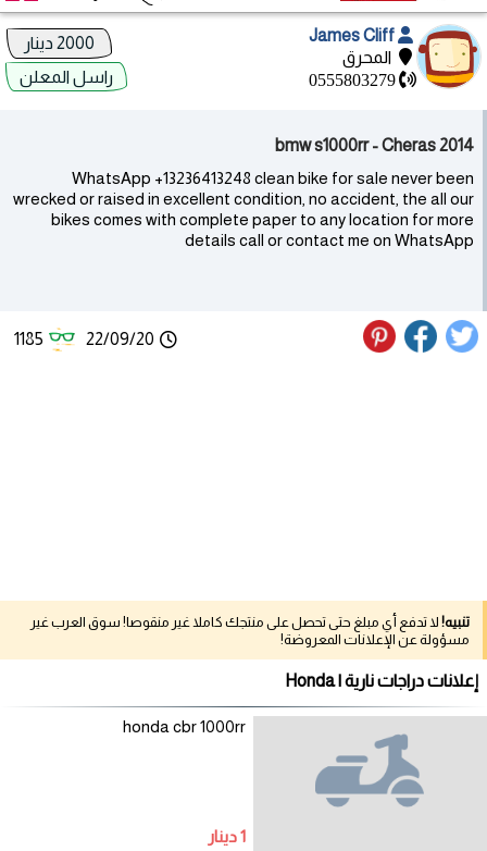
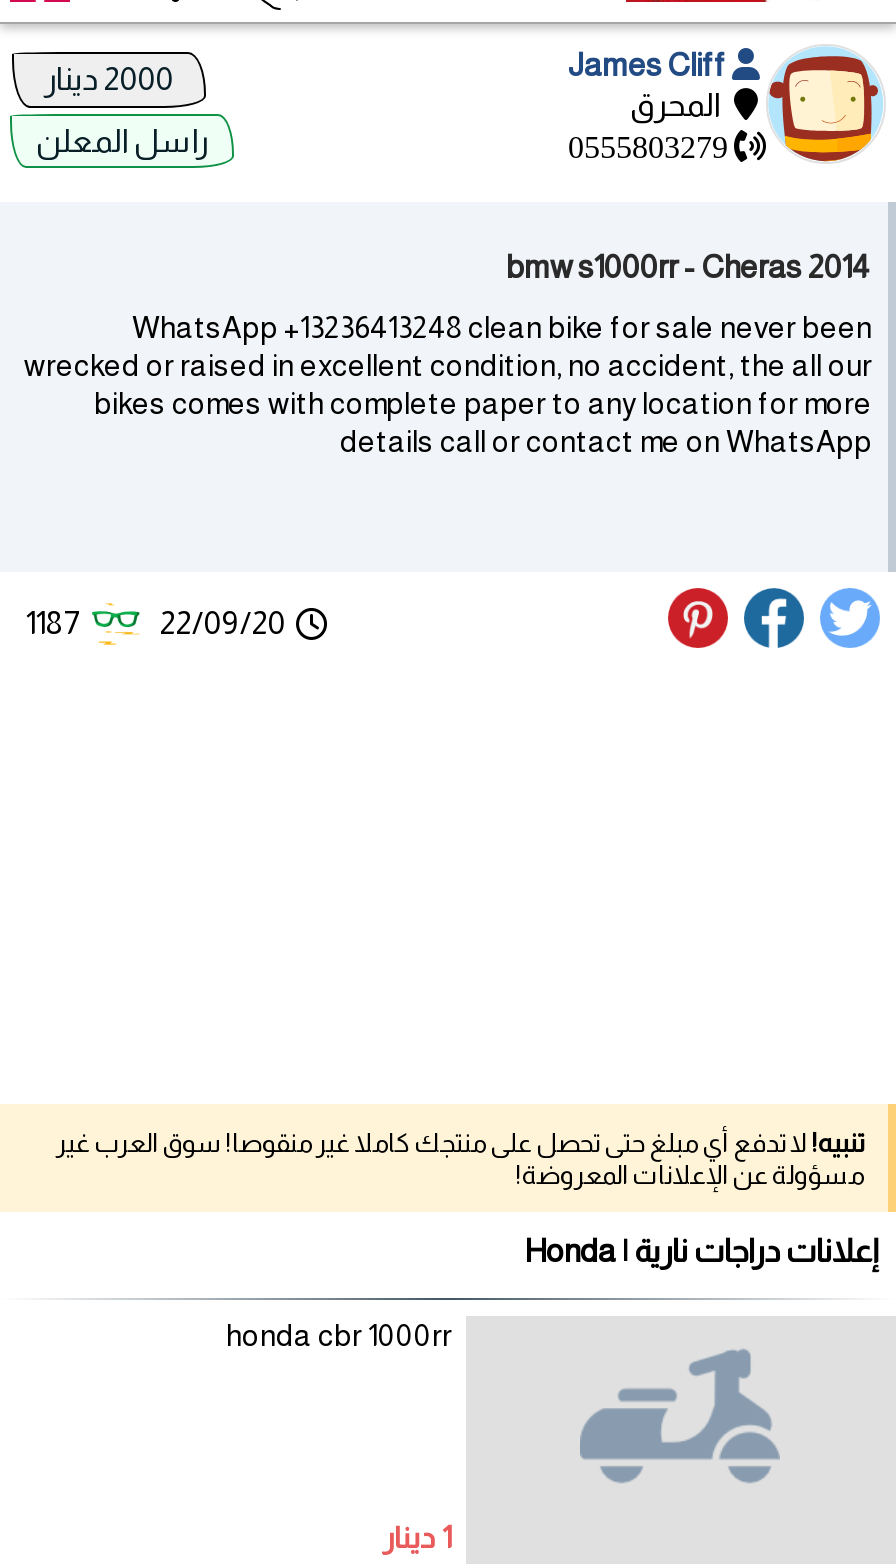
[14,330,43,348] 1185 -> [26,606,82,640] 1187

